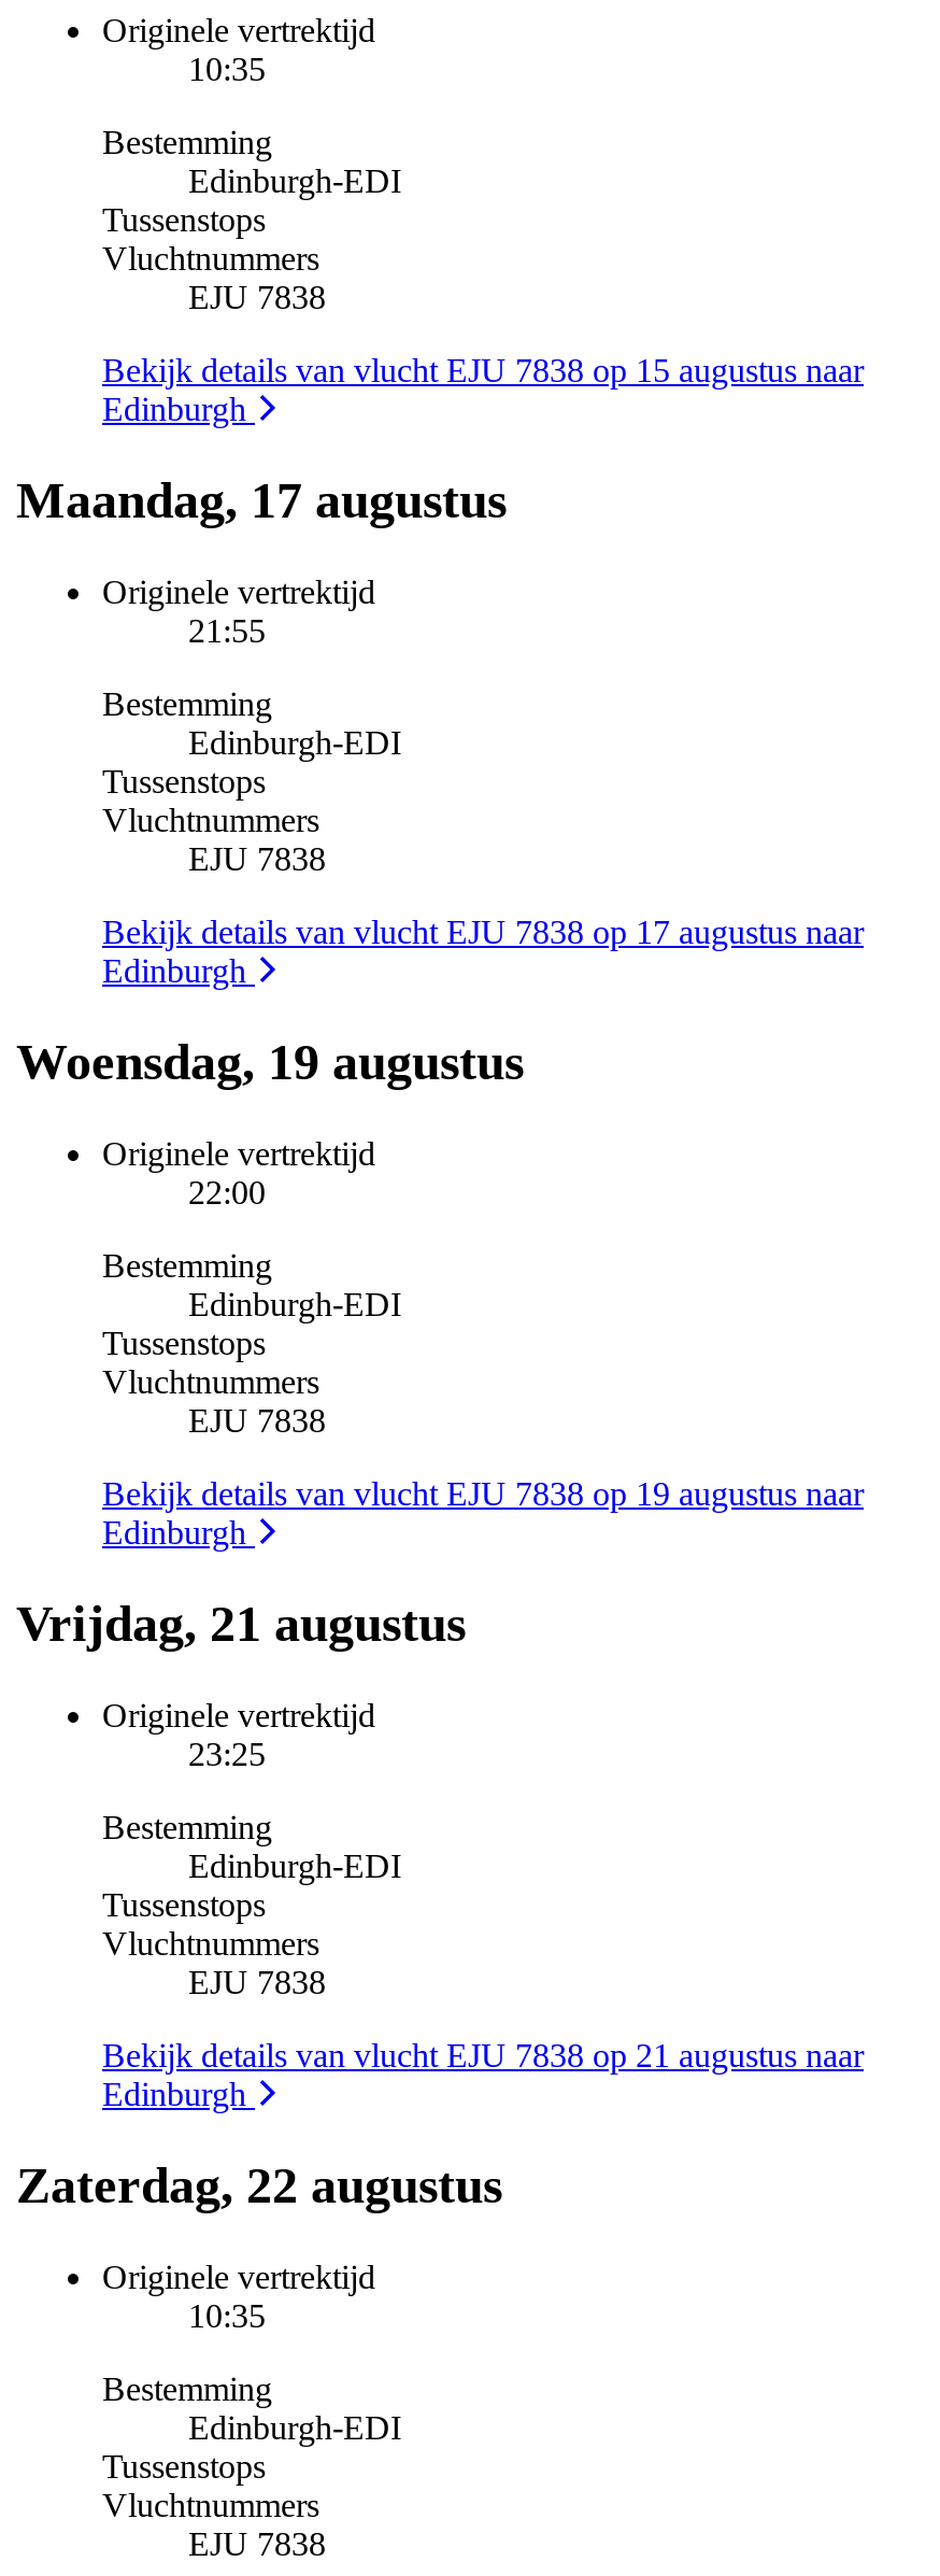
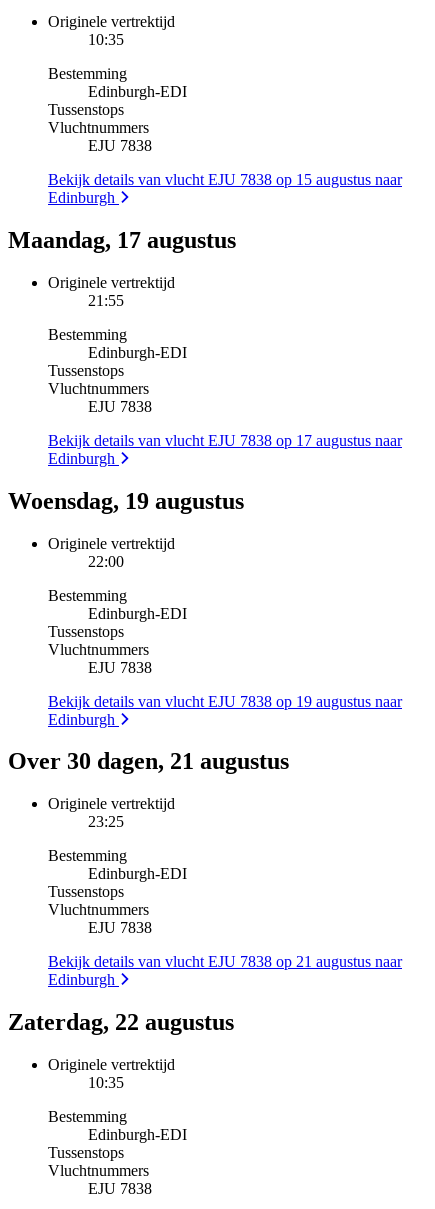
[16,1596,466,1651] Vrijdag, 21 augustus -> [8,748,289,774] Over 30 dagen, 21 augustus

